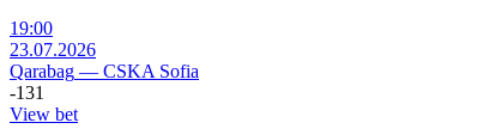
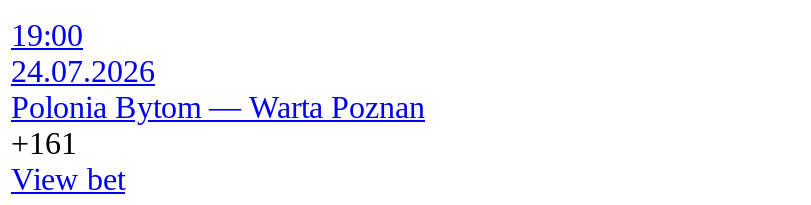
[10,39,199,103] 23.07.2026 | Qarabag — CSKA Sofia | -131 -> [11,54,425,160] 24.07.2026 | Polonia Bytom — Warta Poznan | +161

